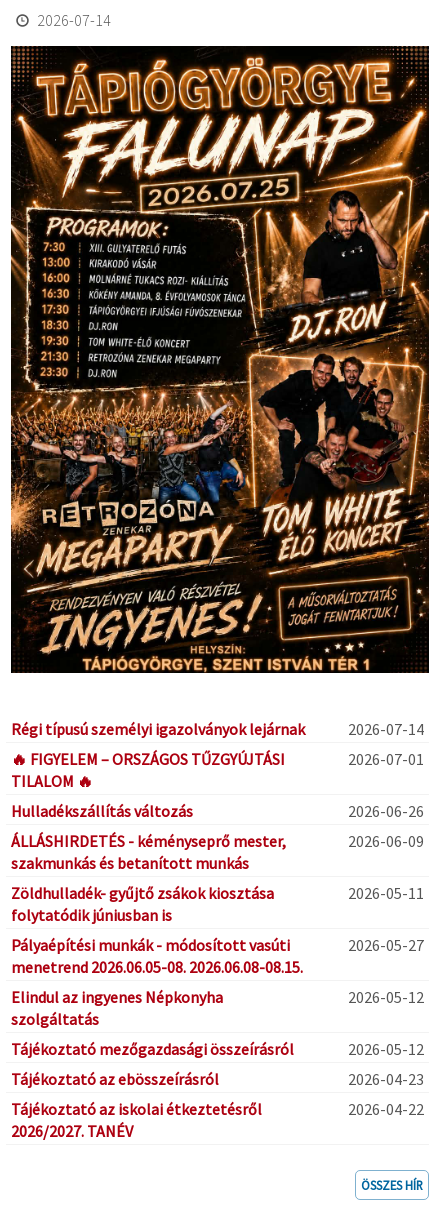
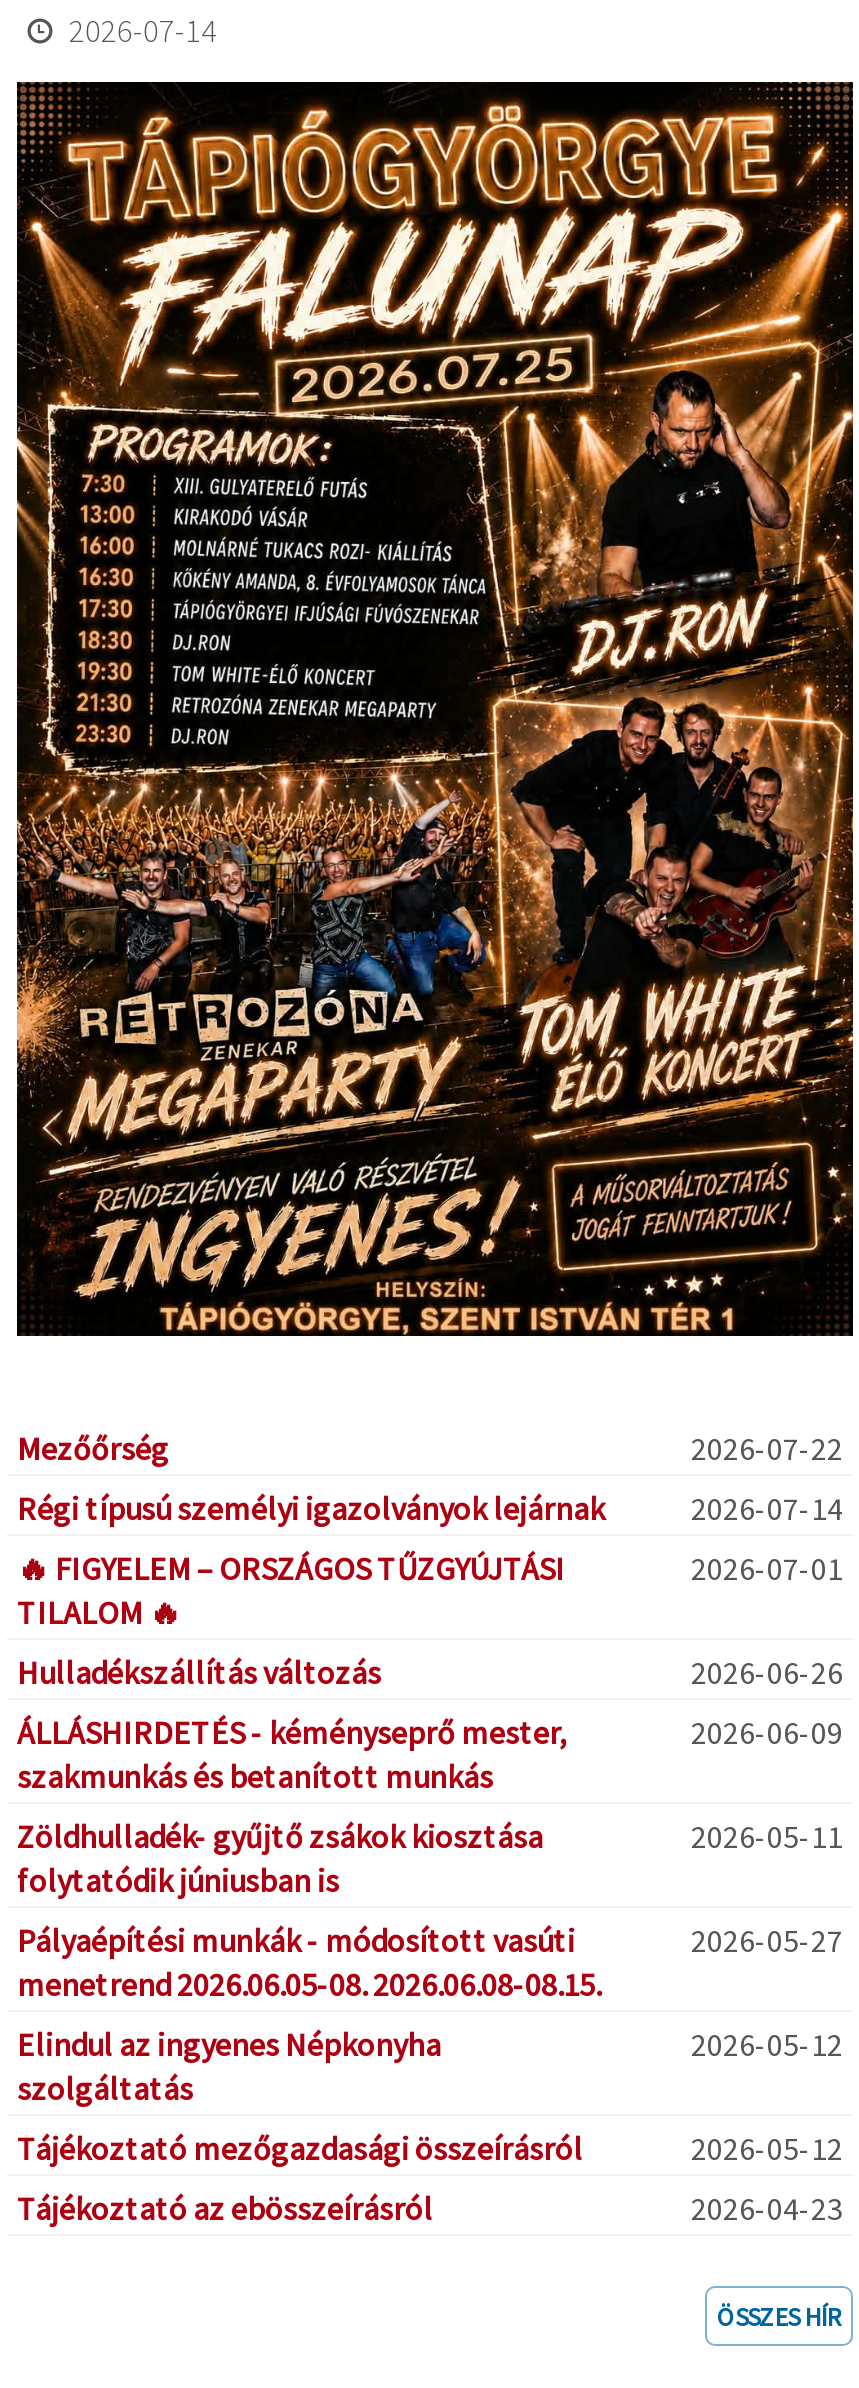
none -> [17,1427,843,1467] Mezőőrség | 2026-07-22
moved [11,719,424,1089] -> [17,1487,843,2227]: Régi típusú személyi igazolványok lejárnak | 2026-07-14 | 2026-07-01 | ... | Tájékoztató az ebösszeírásról | 2026-04-23
[11,1099,262,1141] Tájékoztató az iskolai étkeztetésről | 2026/2027. TANÉV -> none
[348,1099,424,1119] 2026-04-22 -> none

